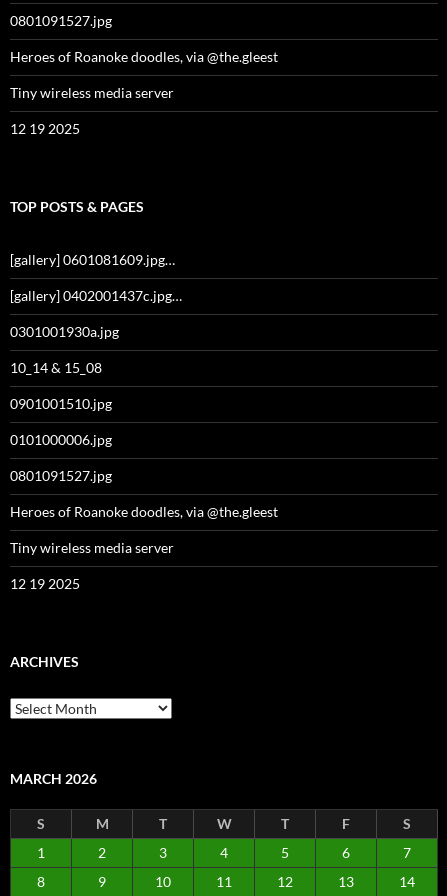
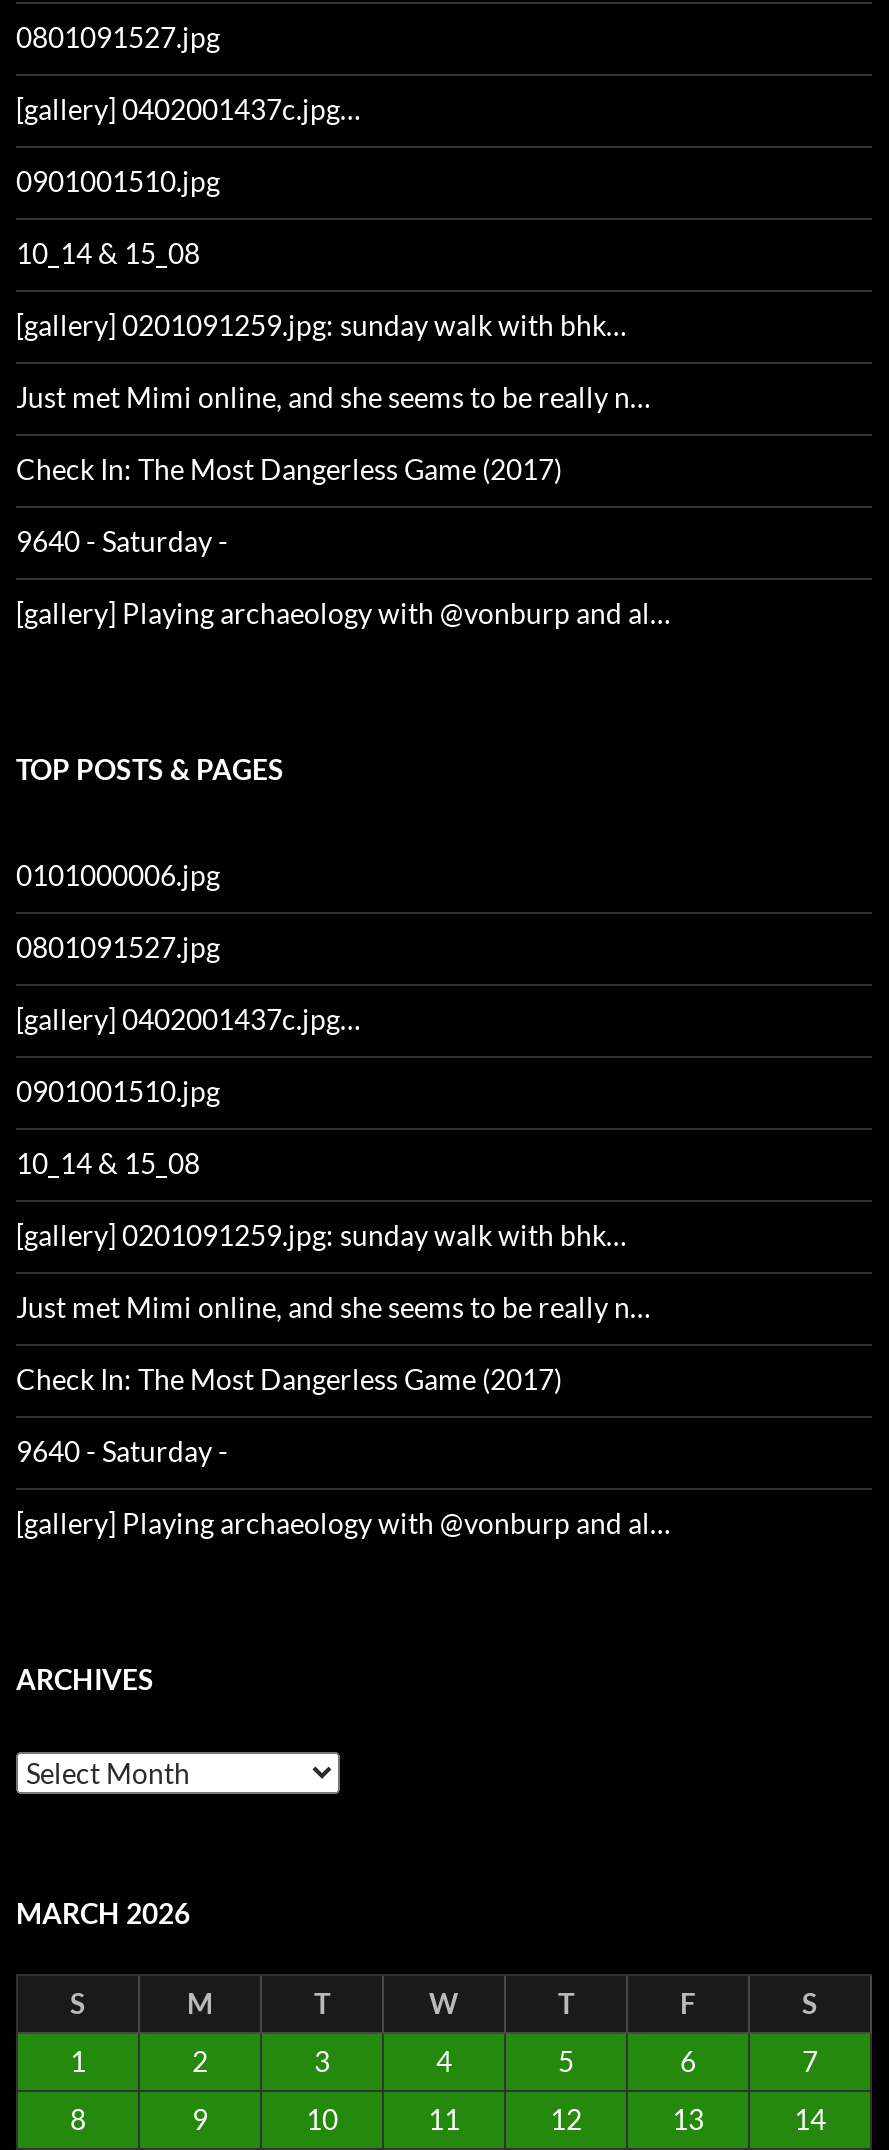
[10,47,278,136] Heroes of Roanoke doodles, via @the.gleest | Tiny wireless media server | 12 19 2025 -> [16,93,670,631] [gallery] 0402001437c.jpg… | 0901001510.jpg | 10_14 & 15_08 | [gallery] 0201091259.jpg: sunday walk with bhk… | Just met Mimi online, and she seems to be really n… | Check In: The Most Dangerless Game (2017) | 9640 - Saturday - | [gallery] Playing archaeology with @vonburp and al…
[10,250,182,411] [gallery] 0601081609.jpg… | [gallery] 0402001437c.jpg… | 0301001930a.jpg | 10_14 & 15_08 | 0901001510.jpg -> none
[10,502,278,591] Heroes of Roanoke doodles, via @the.gleest | Tiny wireless media server | 12 19 2025 -> [16,1003,670,1541] [gallery] 0402001437c.jpg… | 0901001510.jpg | 10_14 & 15_08 | [gallery] 0201091259.jpg: sunday walk with bhk… | Just met Mimi online, and she seems to be really n… | Check In: The Most Dangerless Game (2017) | 9640 - Saturday - | [gallery] Playing archaeology with @vonburp and al…

